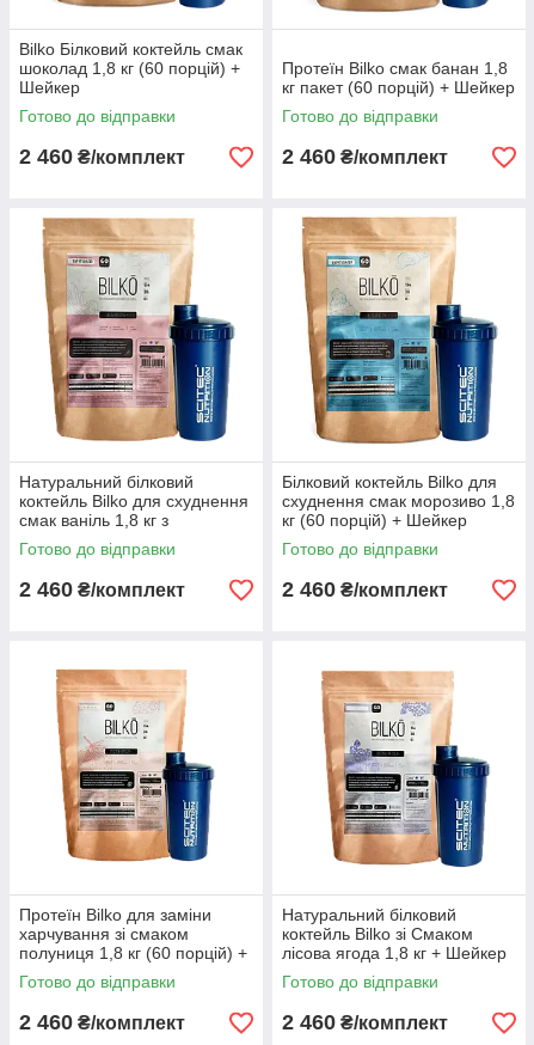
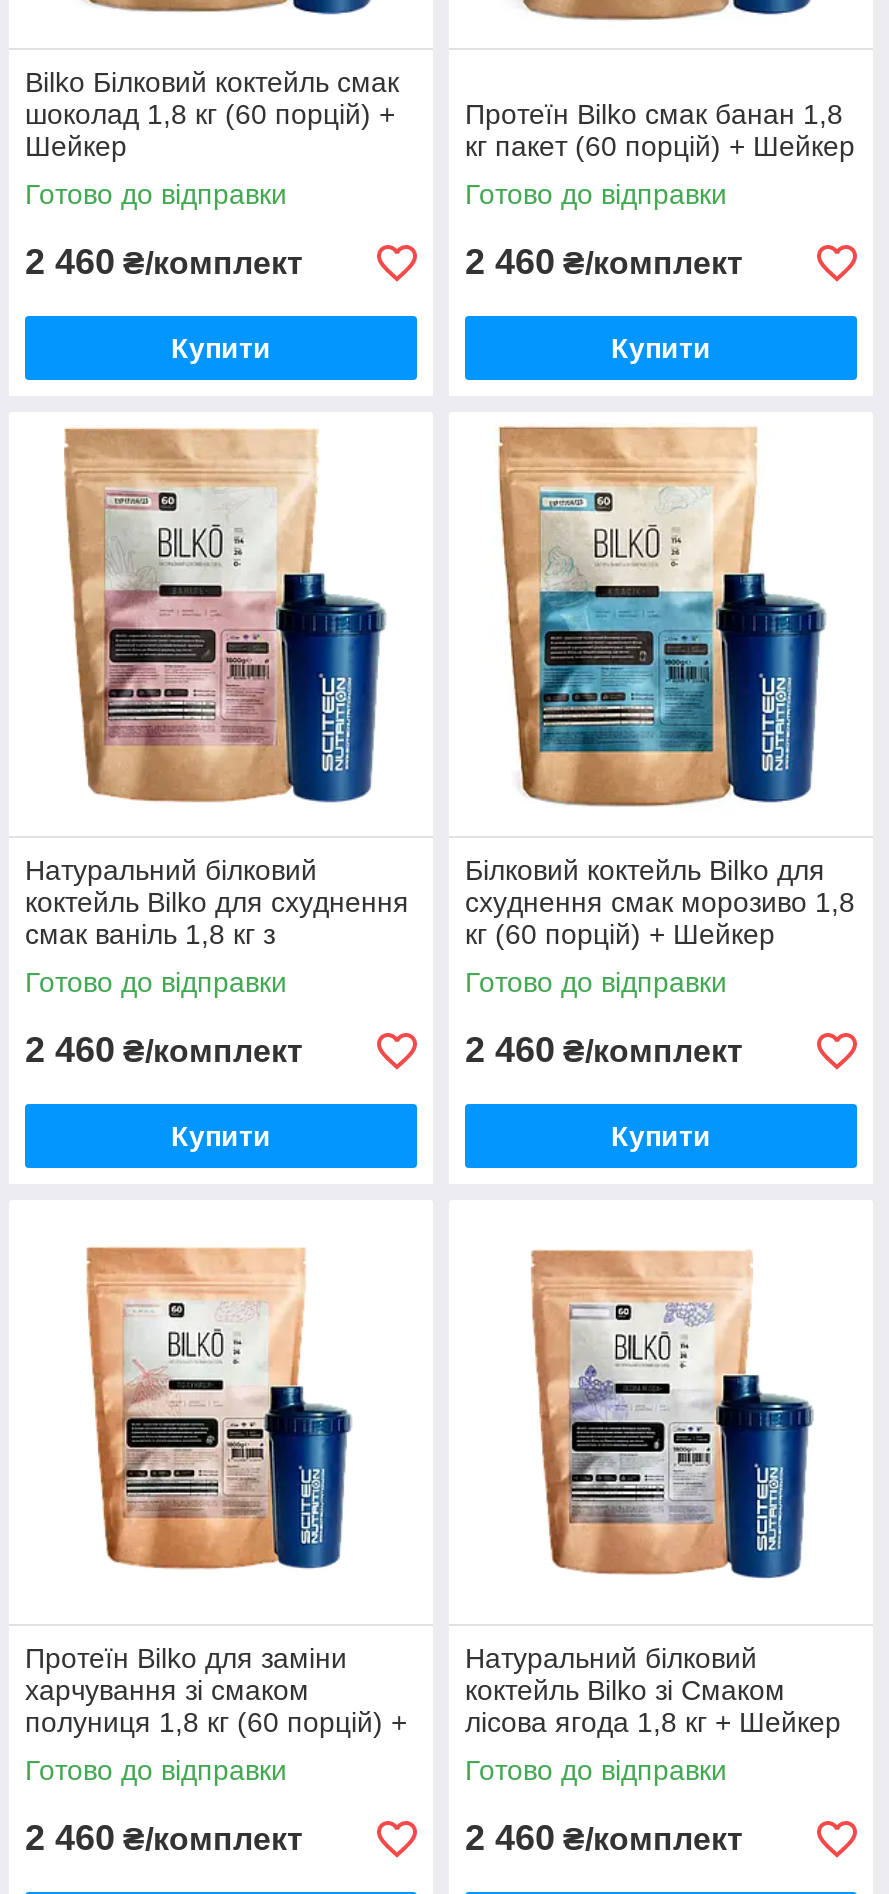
none -> [171,332,271,364] Купити
none -> [611,332,711,364] Купити
none -> [171,1120,271,1152] Купити
none -> [611,1120,711,1152] Купити

